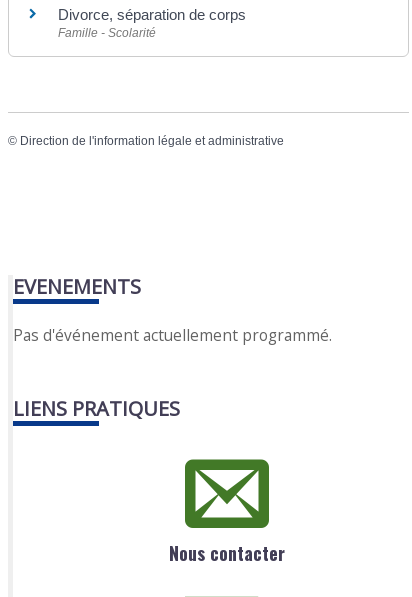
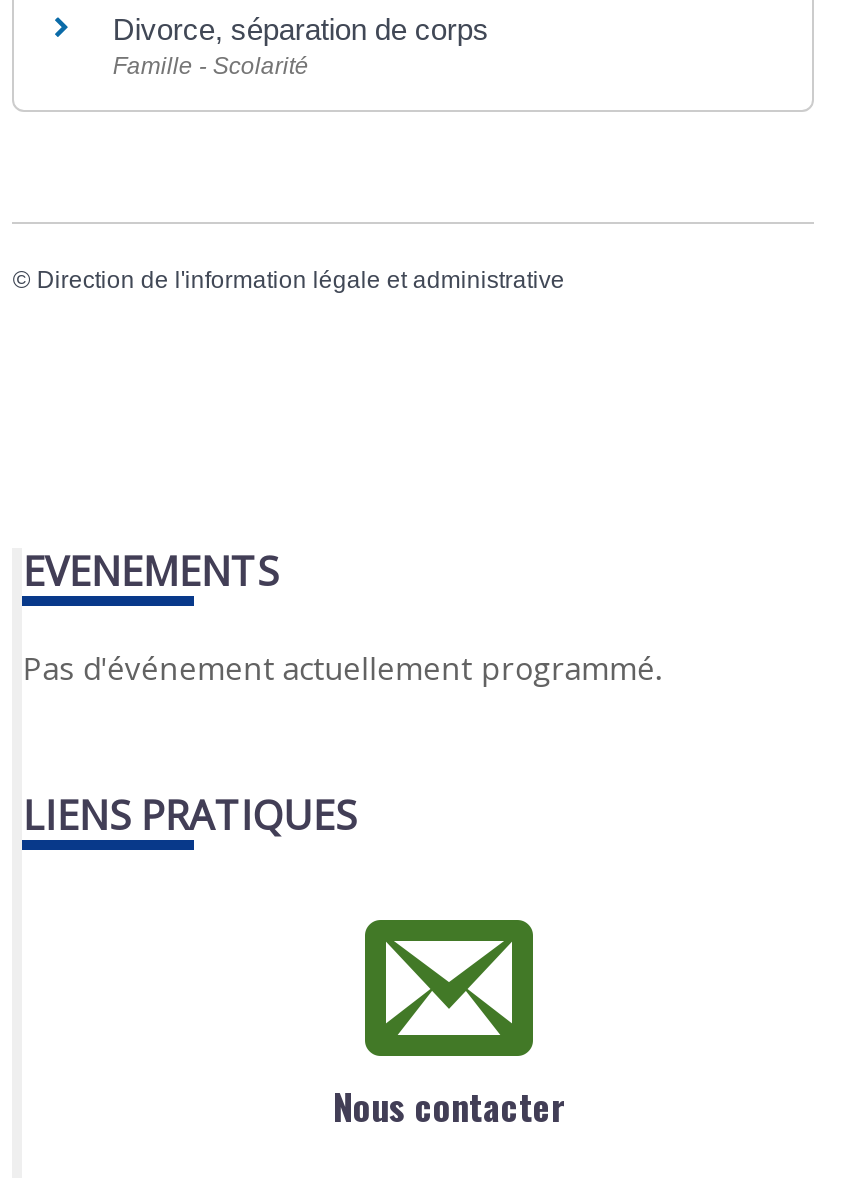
[194,469,260,510] [image] -> [362,916,536,1052] [image]

